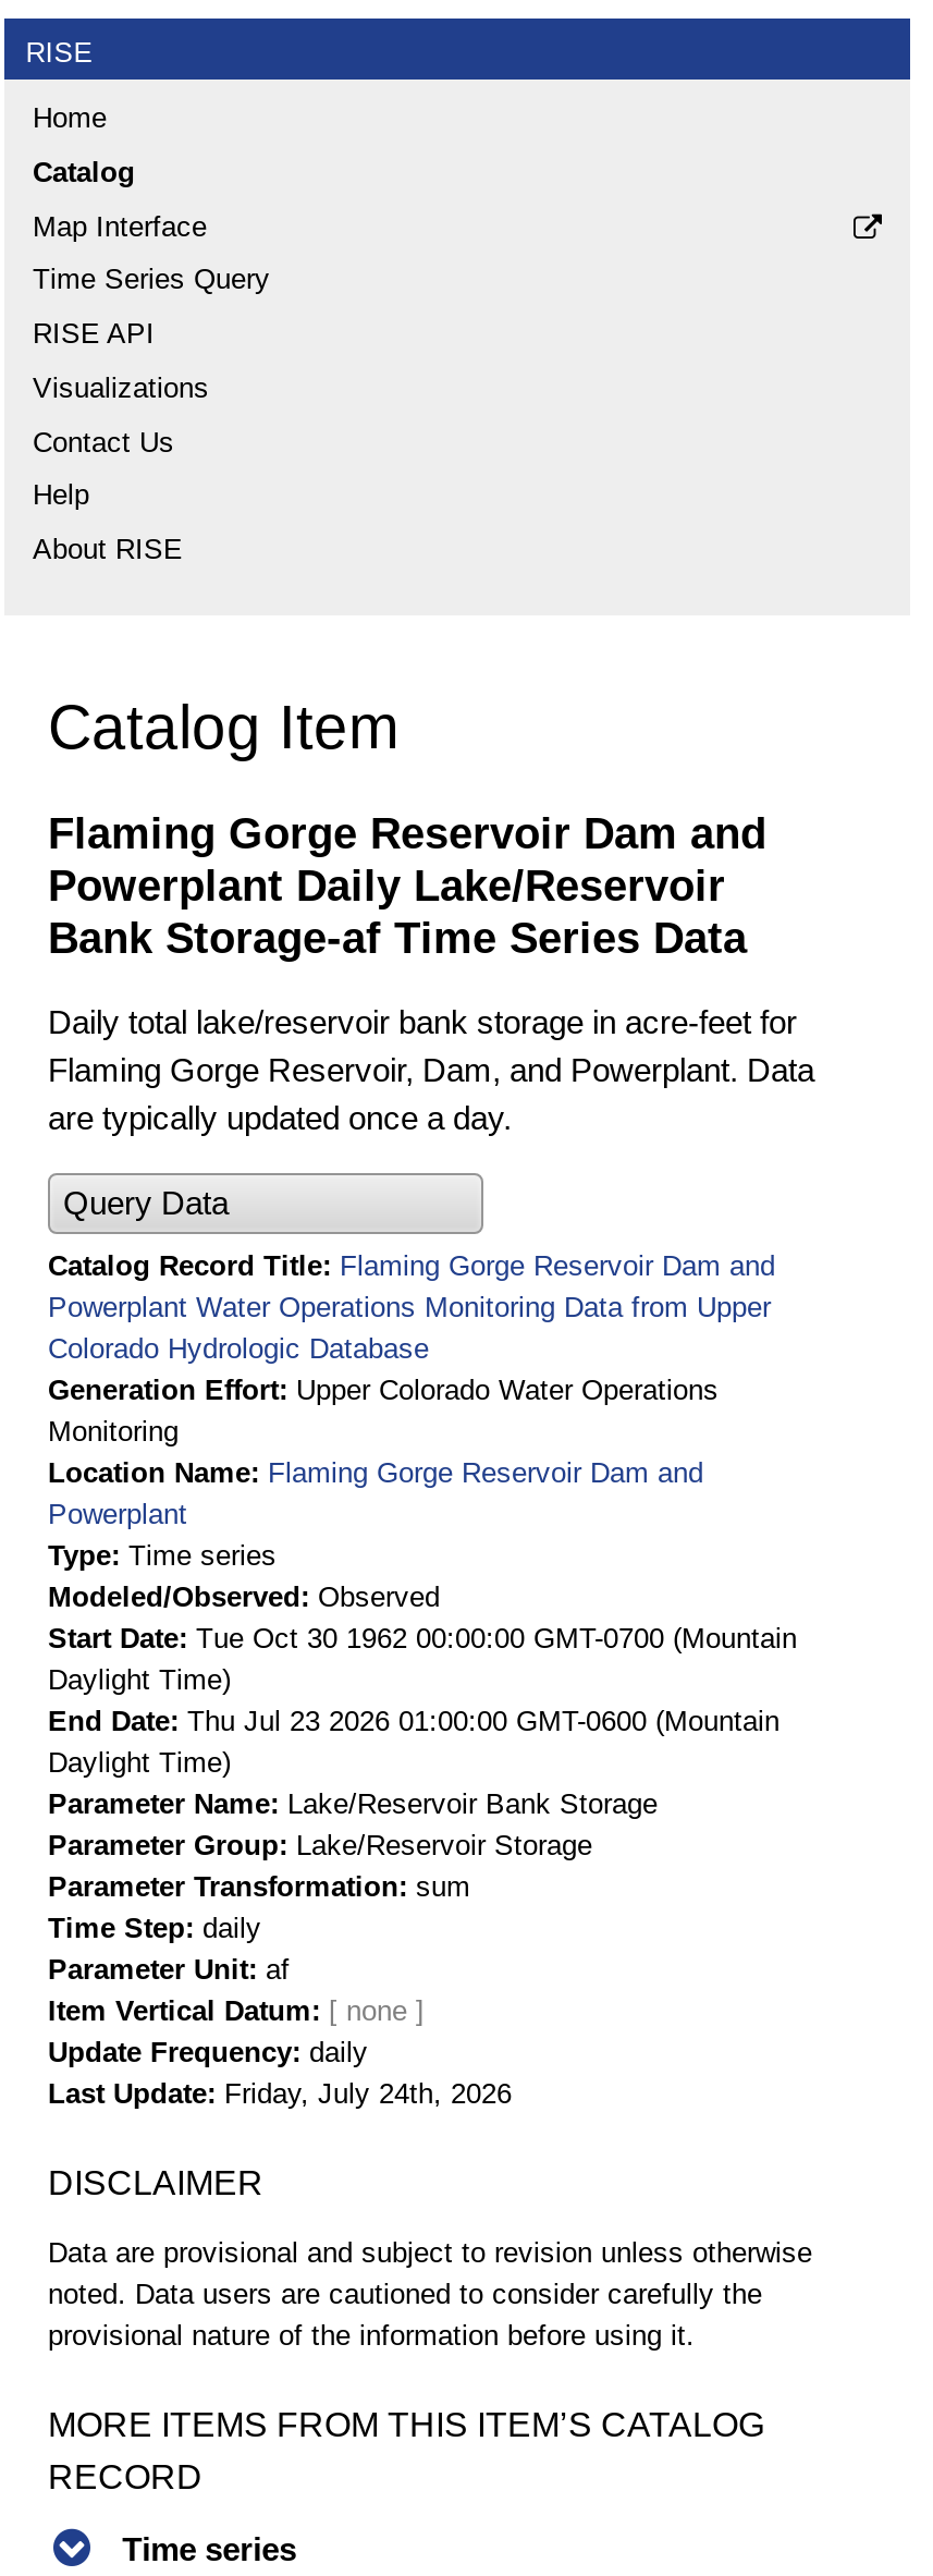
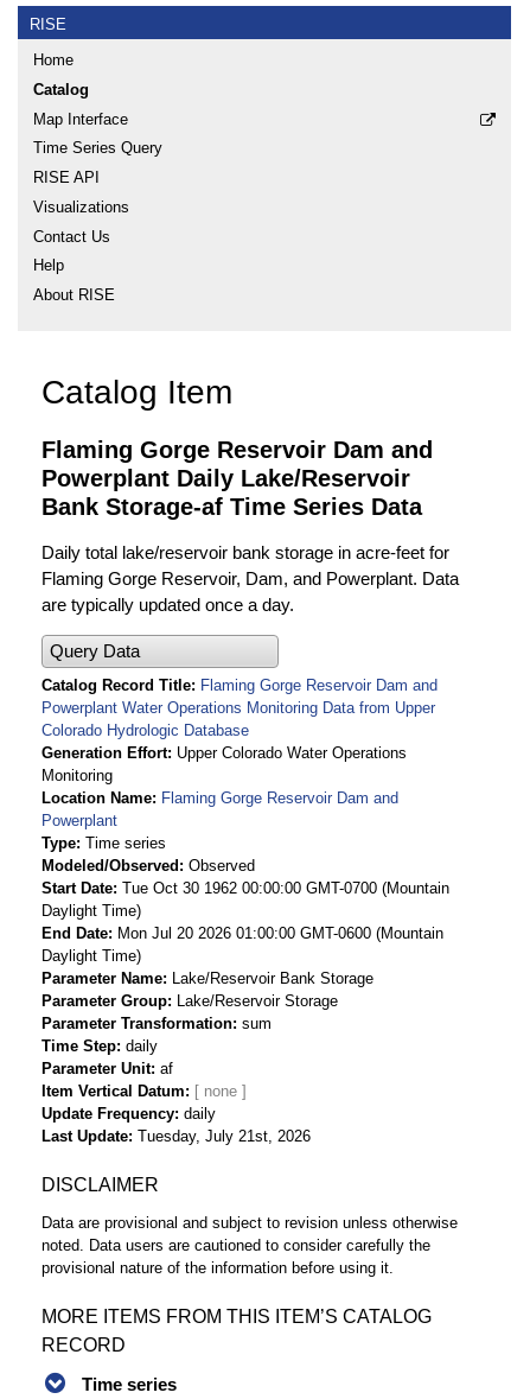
[48,1706,779,1738] End Date Thu Jul 23 2026 01:00:00 GMT-0600 (Mountain -> [41,925,443,943] End Date Mon Jul 20 2026 01:00:00 GMT-0600 (Mountain
[48,2078,512,2111] Last Update Friday, July 24th, 2026 -> [41,1128,311,1146] Last Update Tuesday, July 21st, 2026

